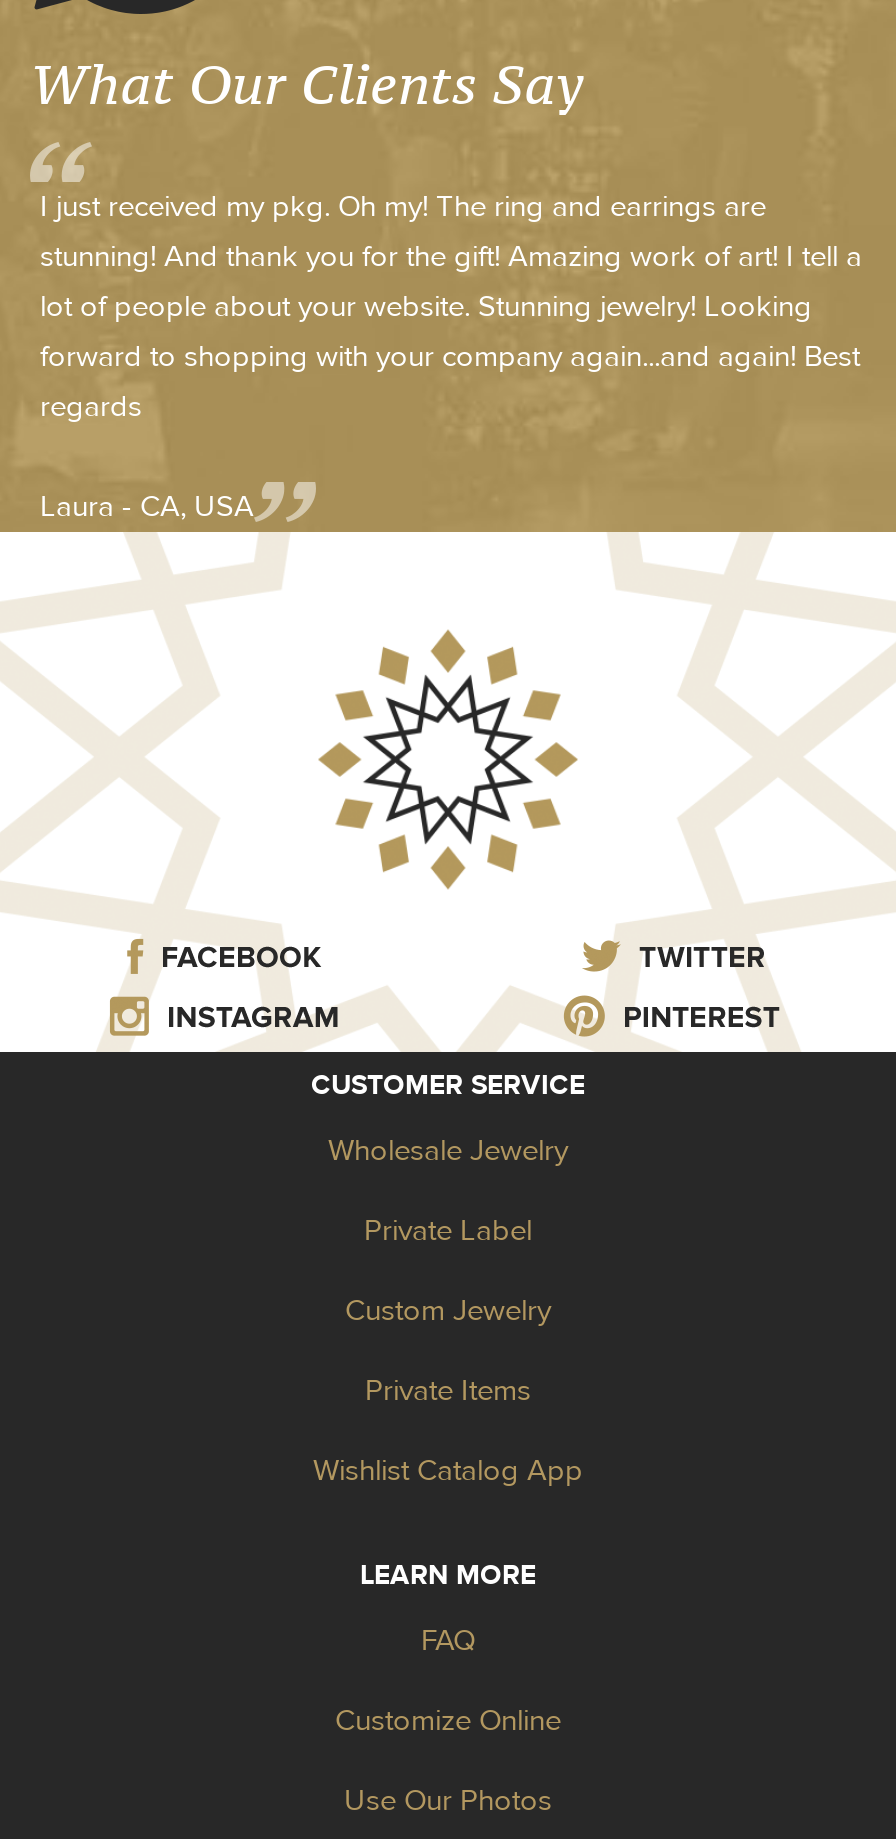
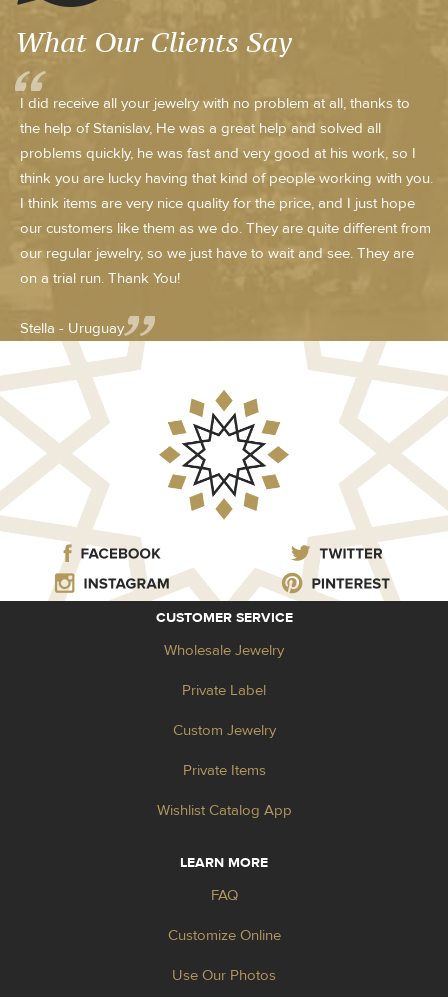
[40,189,862,427] I just received my pkg. Oh my! The ring and earrings are | stunning! And thank you for the gift! Amazing work of art! I tell a | lot of people about your website. Stunning jewelry! Looking | forward to shopping with your company again...and again! Best | regards -> [20,94,433,288] I did receive all your jewelry with no problem at all, thanks to | the help of Stanislav, He was a great help and solved all | problems quickly, he was fast and very good at his work, so I | think you are lucky having that kind of people working with you. | I think items are very nice quality for the price, and I just hope | our customers like them as we do. They are quite different from | our regular jewelry, so we just have to wait and see. They are | on a trial run. Thank You!
[40,489,254,527] Laura - CA, USA -> [20,319,124,338] Stella - Uruguay

